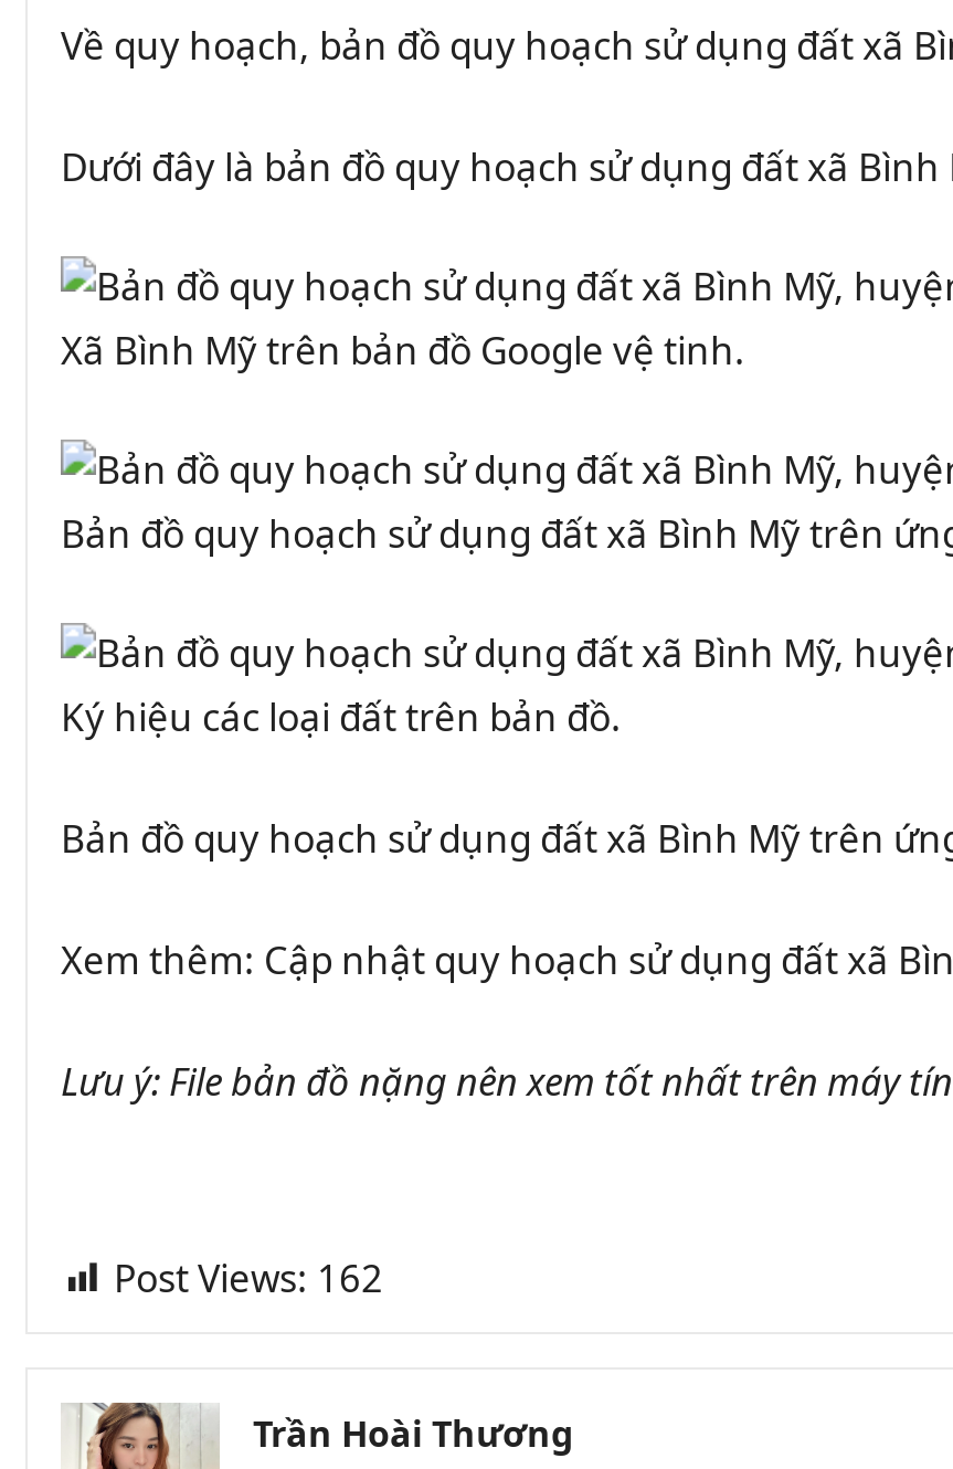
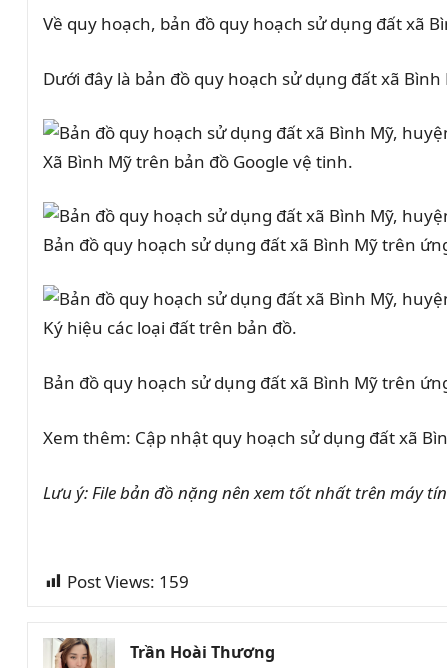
[114,1253,383,1303] Post Views: 162 -> [67,570,189,593] Post Views: 159

